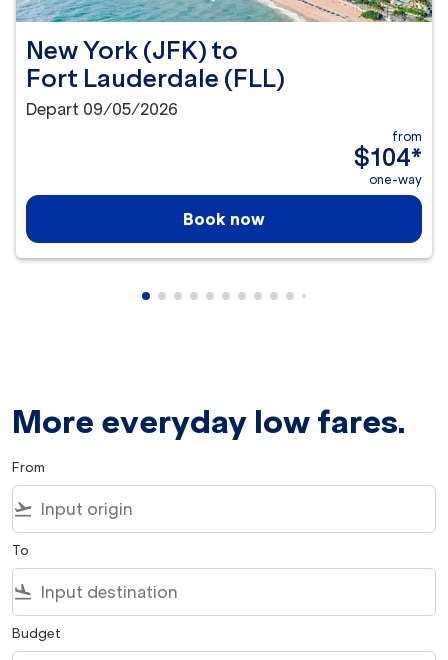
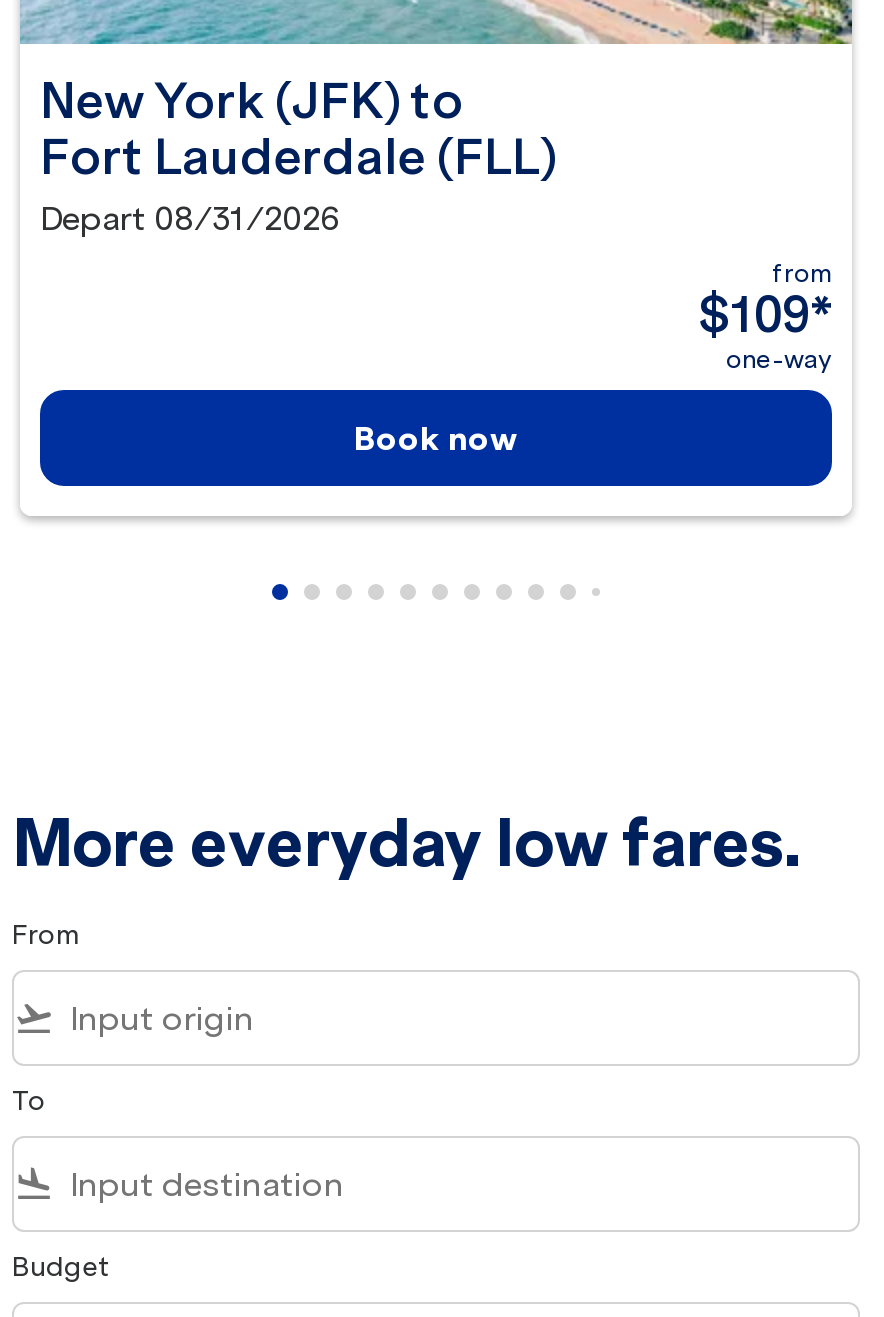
[26,99,178,119] Depart 09/05/2026 -> [40,198,340,238] Depart 08/31/2026
[354,142,422,173] $104* -> [698,284,832,346] $109*

